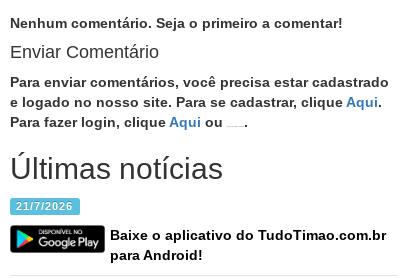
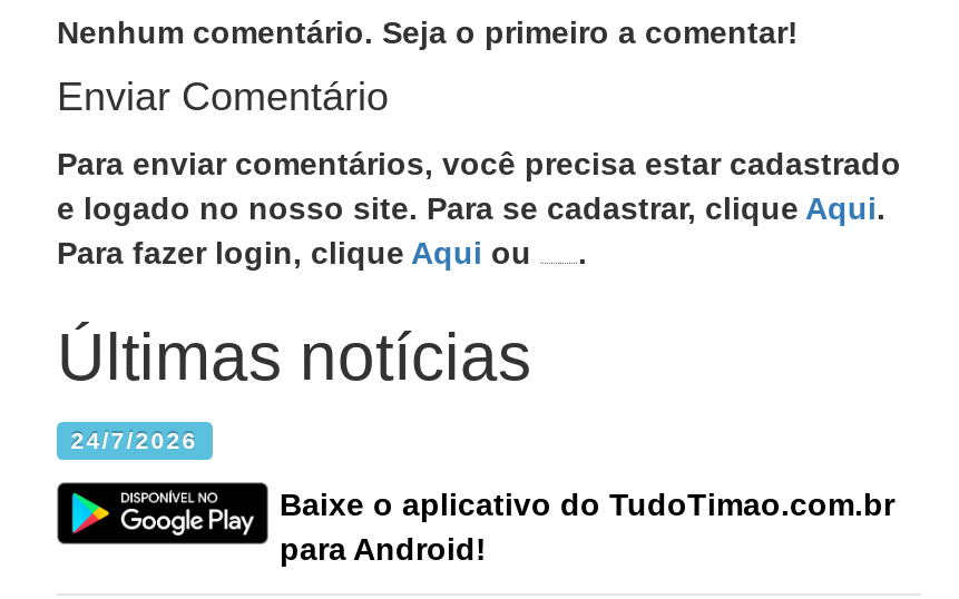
[16,200,73,212] 21/7/2026 -> [71,426,198,453] 24/7/2026

